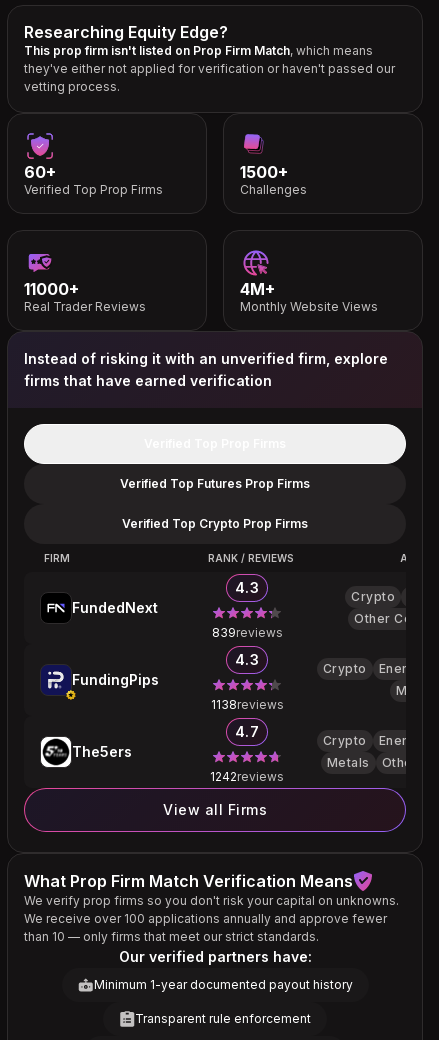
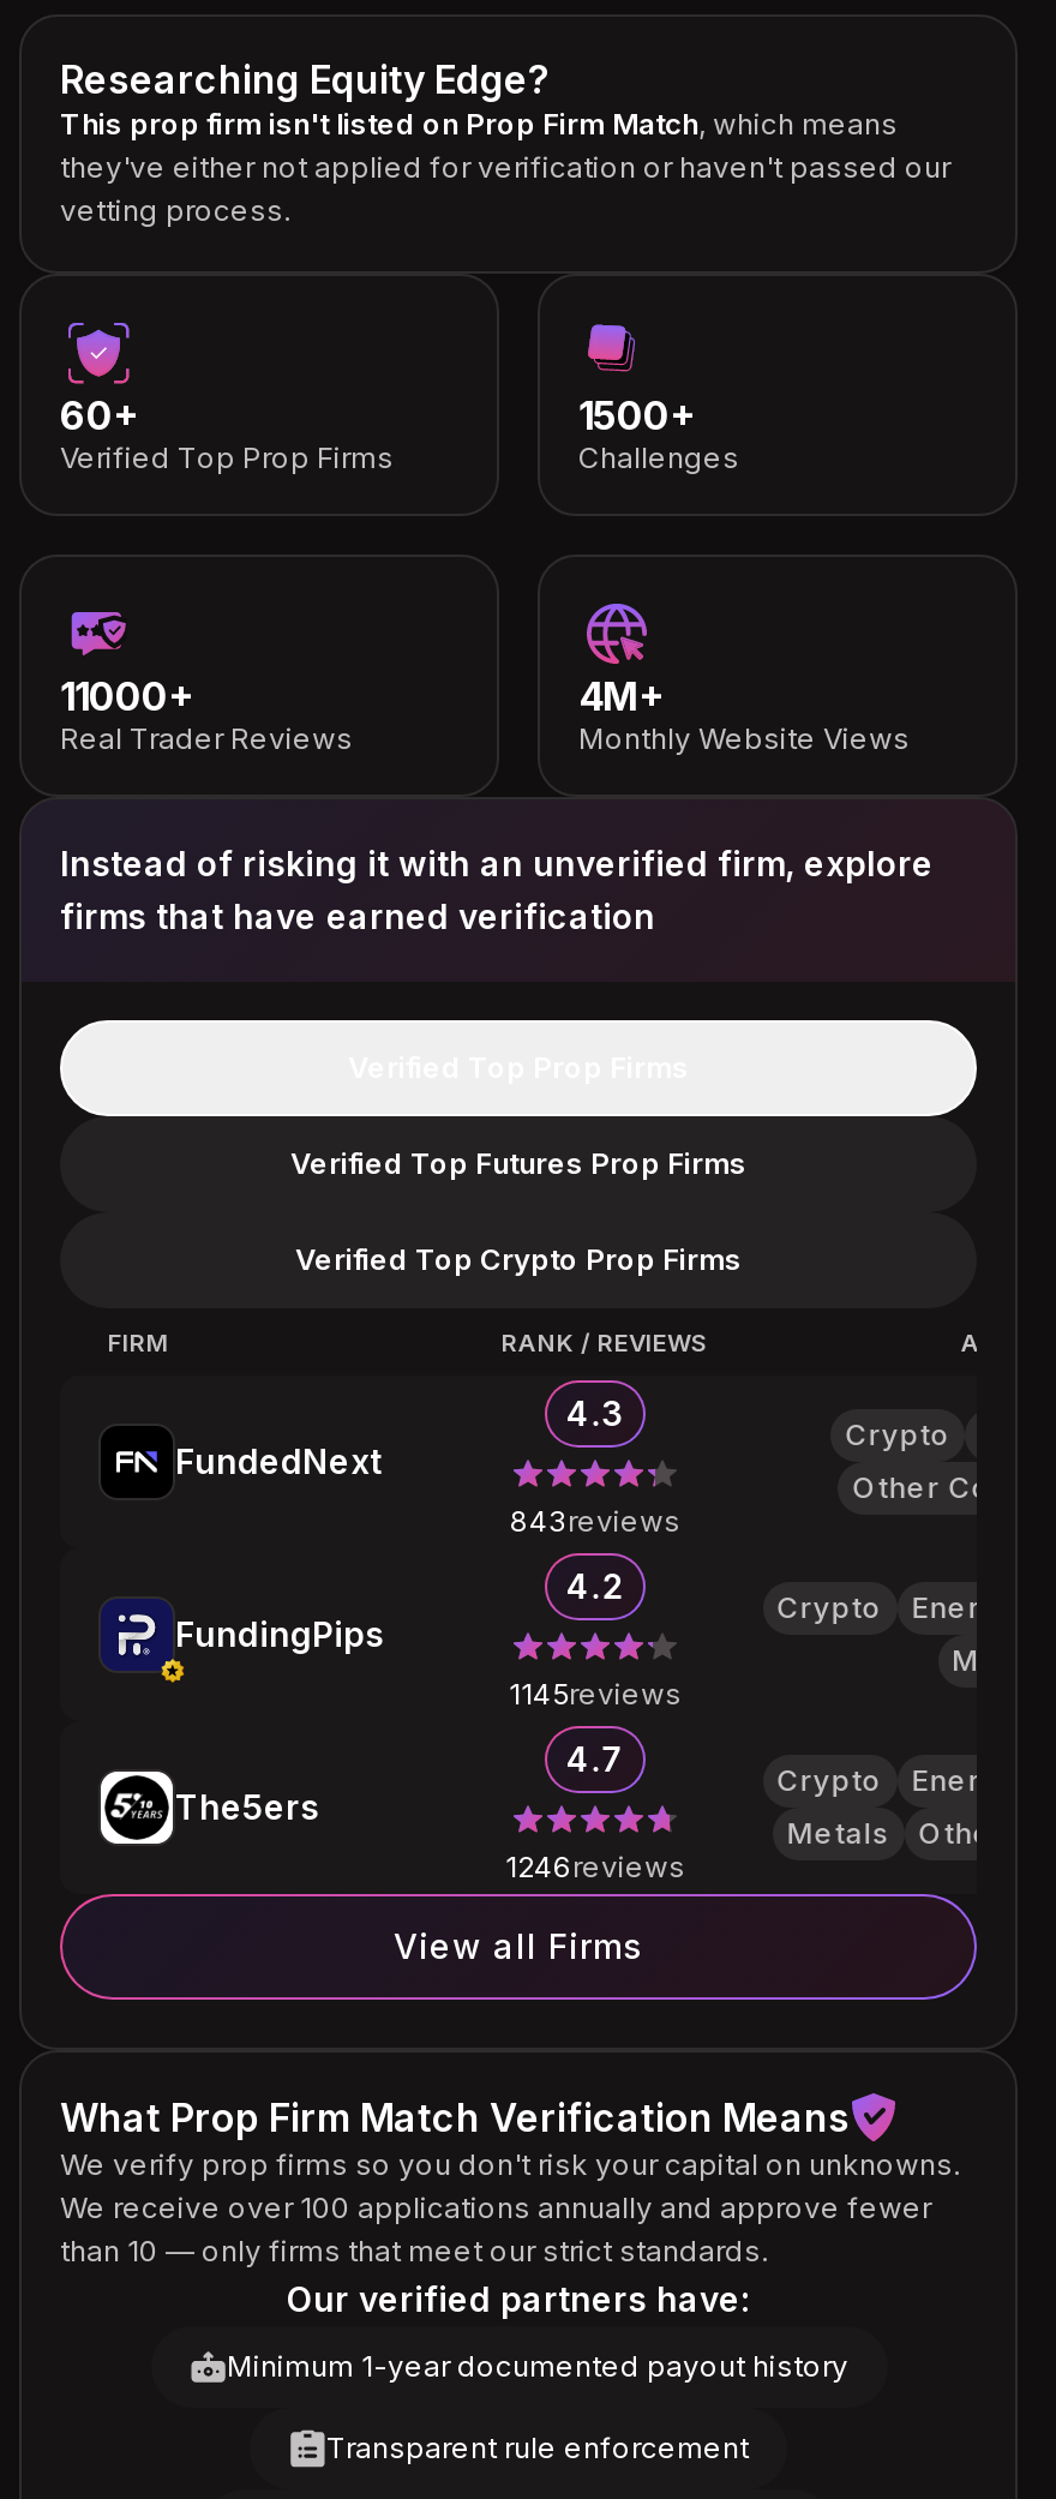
[211,625,282,640] 839reviews -> [510,1503,680,1539] 843reviews
[235,651,259,668] 4.3 -> [566,1565,624,1606] 4.2
[210,697,283,712] 1138reviews -> [509,1676,682,1712] 1145reviews
[210,769,284,784] 1242reviews -> [505,1848,685,1884] 1246reviews

